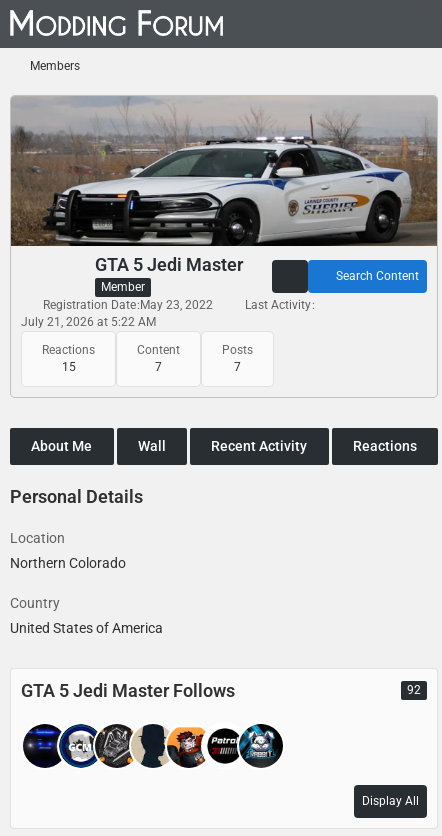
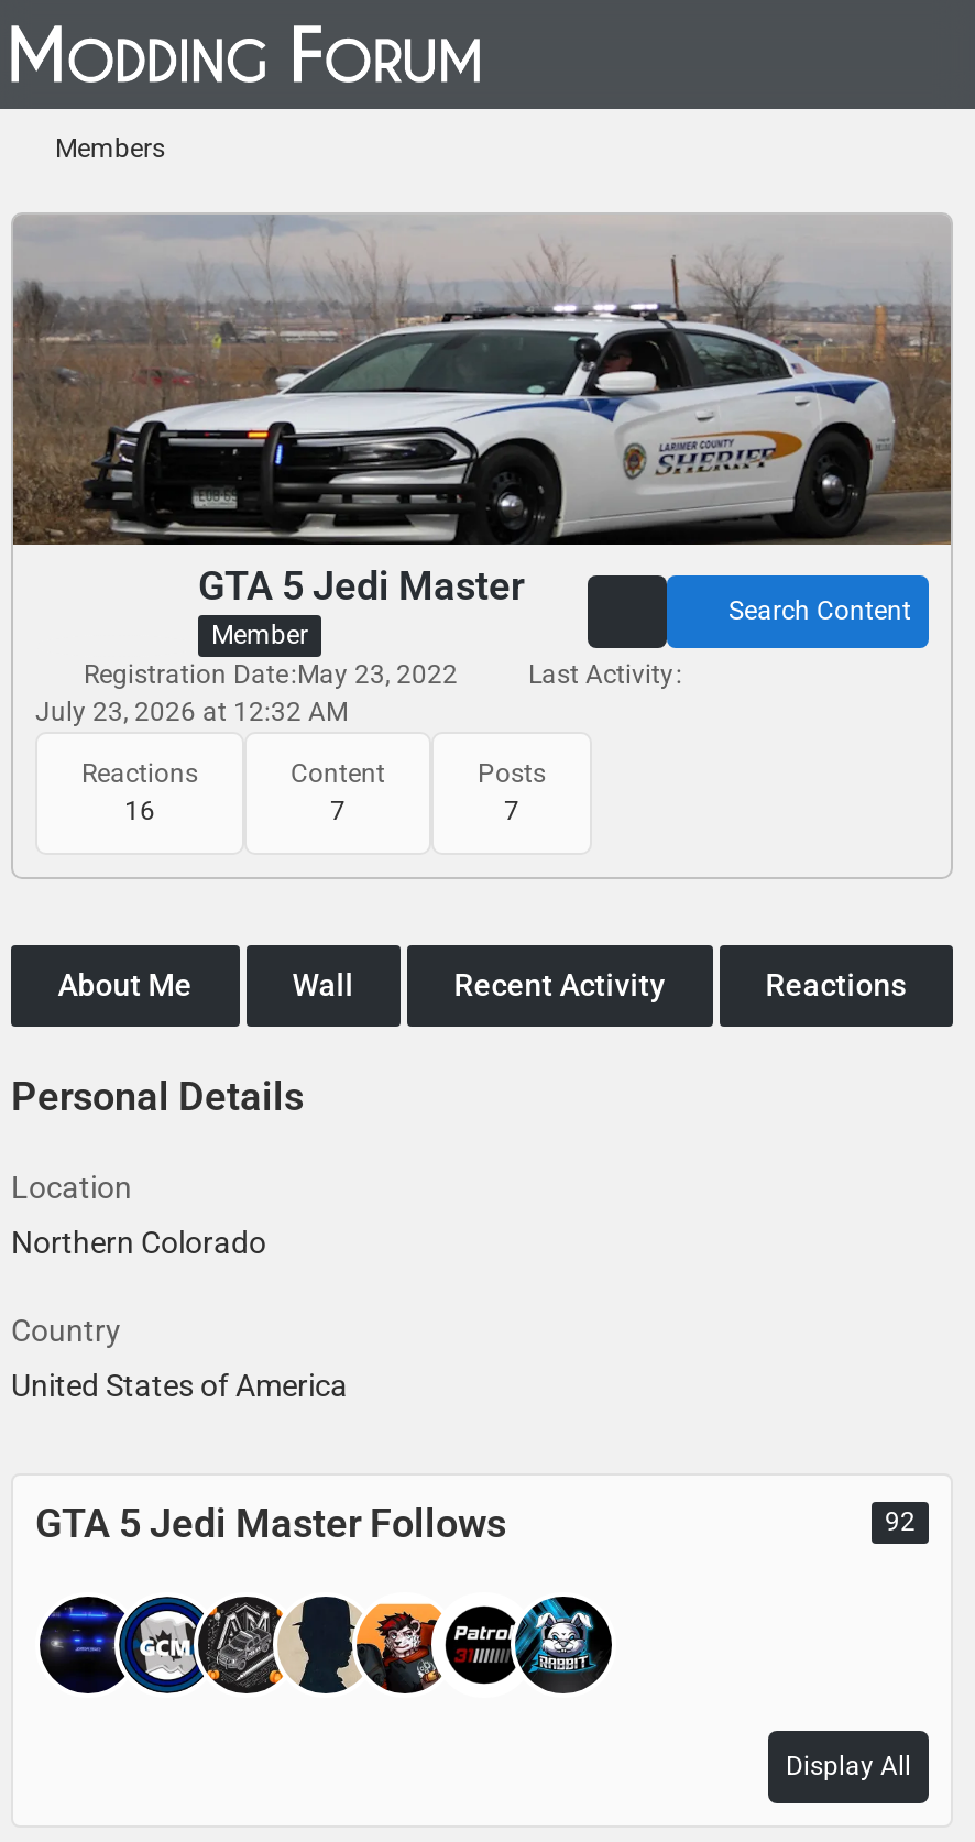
[21,315,156,329] July 21, 2026 at 5:22 AM -> [35,696,348,727] July 23, 2026 at 12:32 AM
[61,360,75,374] 15 -> [124,795,155,826] 16

